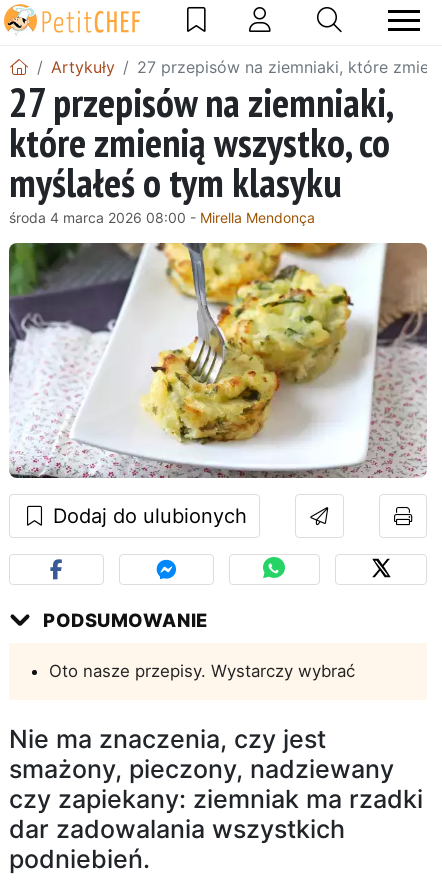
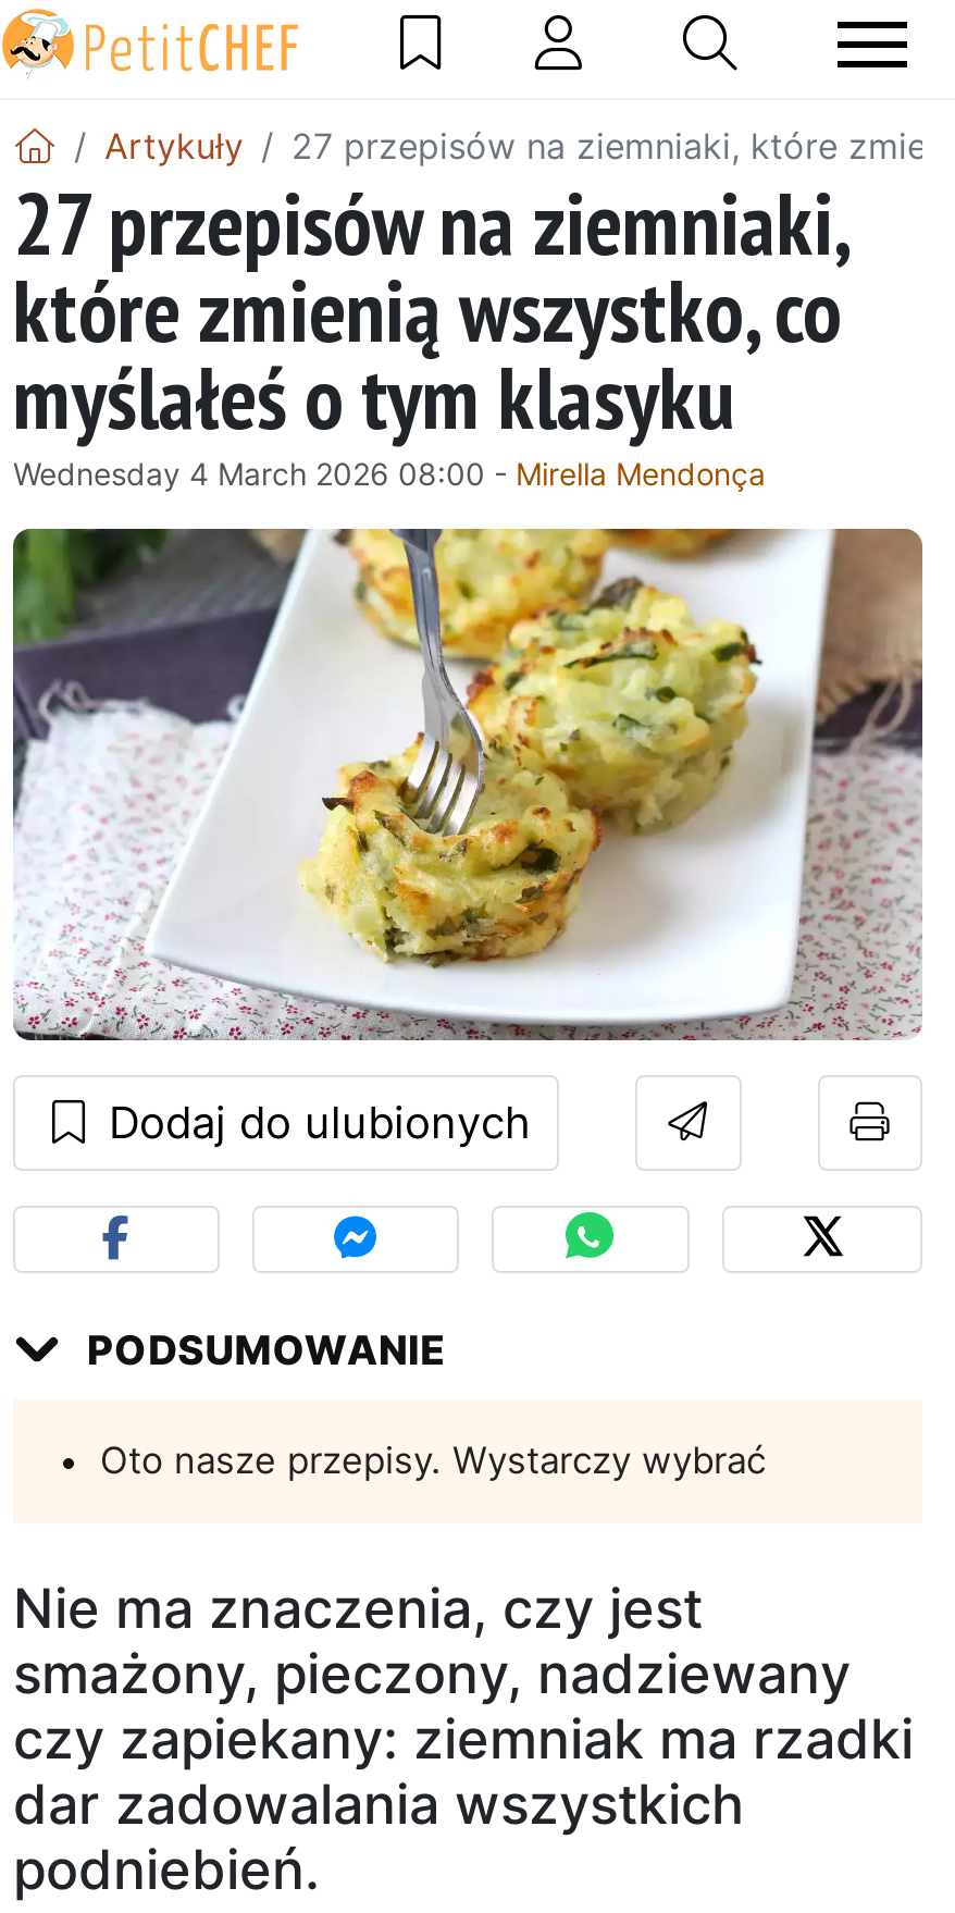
[9,209,315,226] środa 4 marca 2026 08:00 - Mirella Mendonça -> [13,454,766,491] Wednesday 4 March 2026 08:00 - Mirella Mendonça

